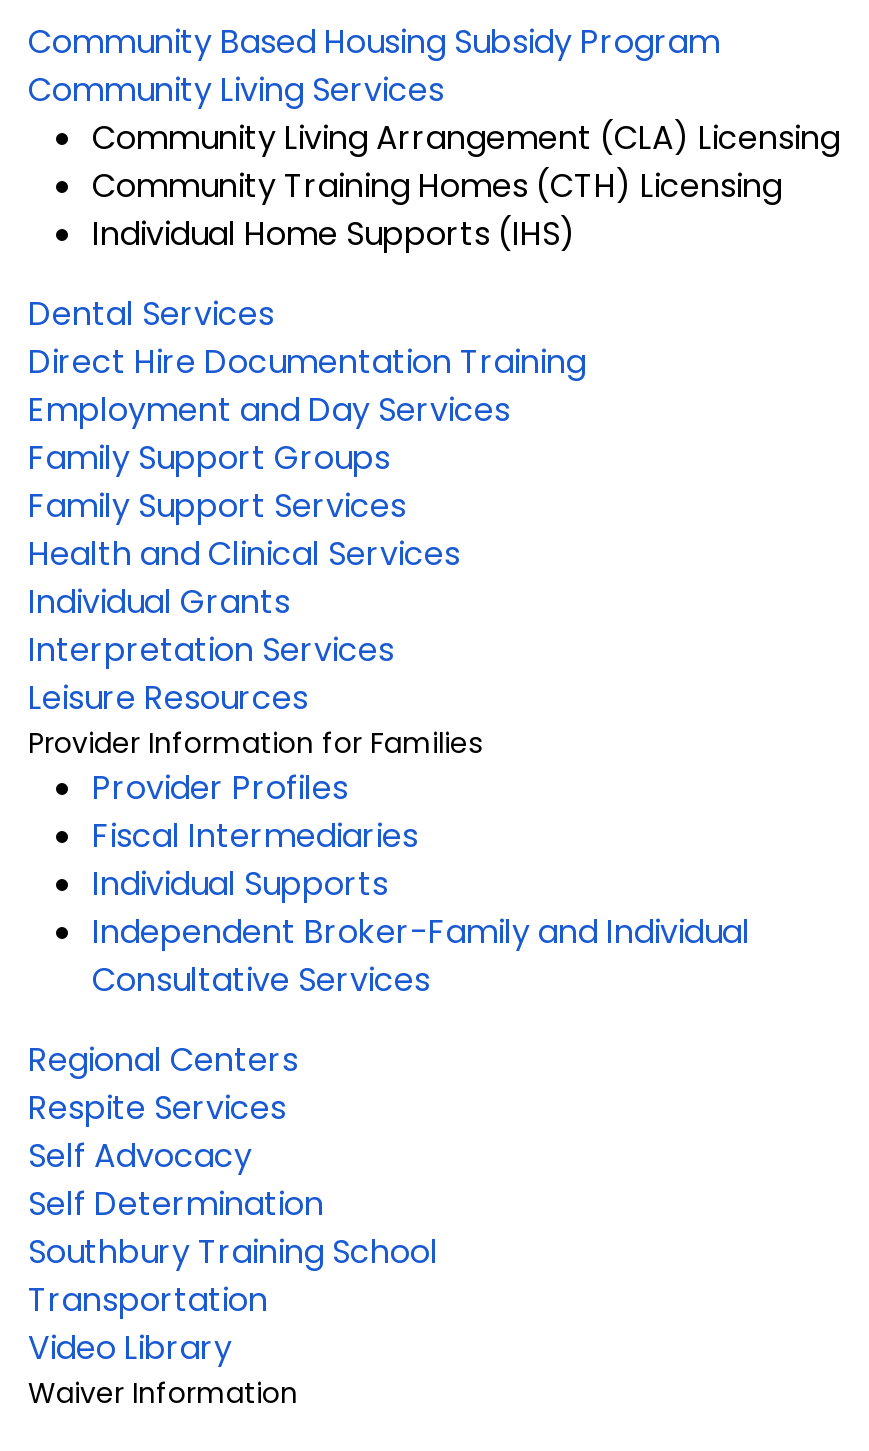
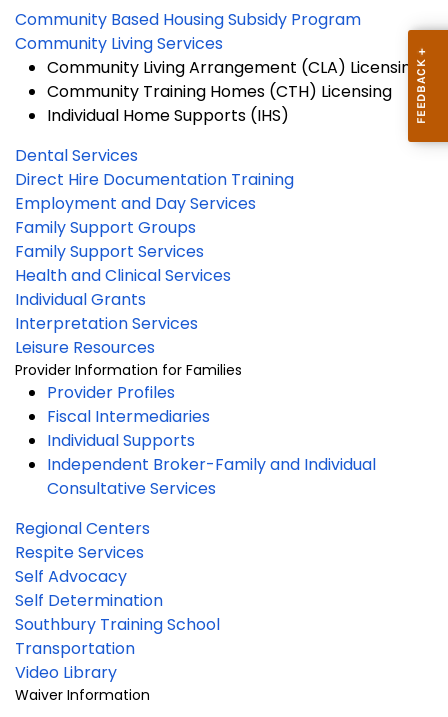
none -> [406,25,445,147] [image]

